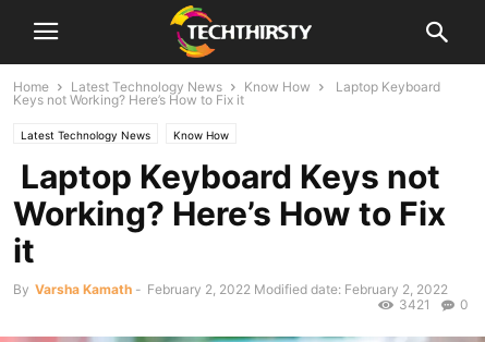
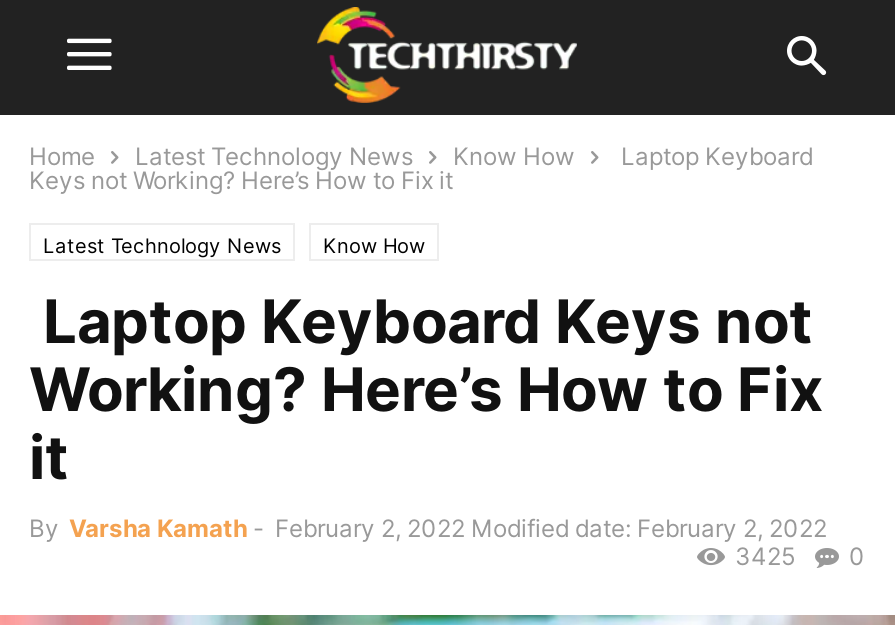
[399,296,469,313] 3421 0 -> [735,541,865,571] 3425 0

